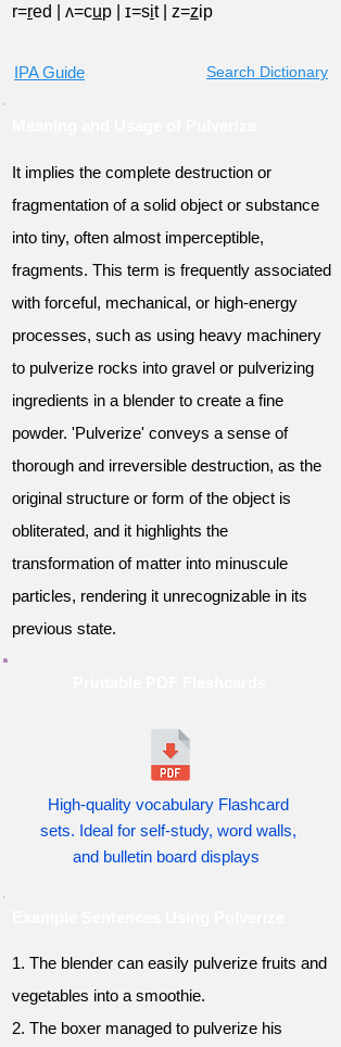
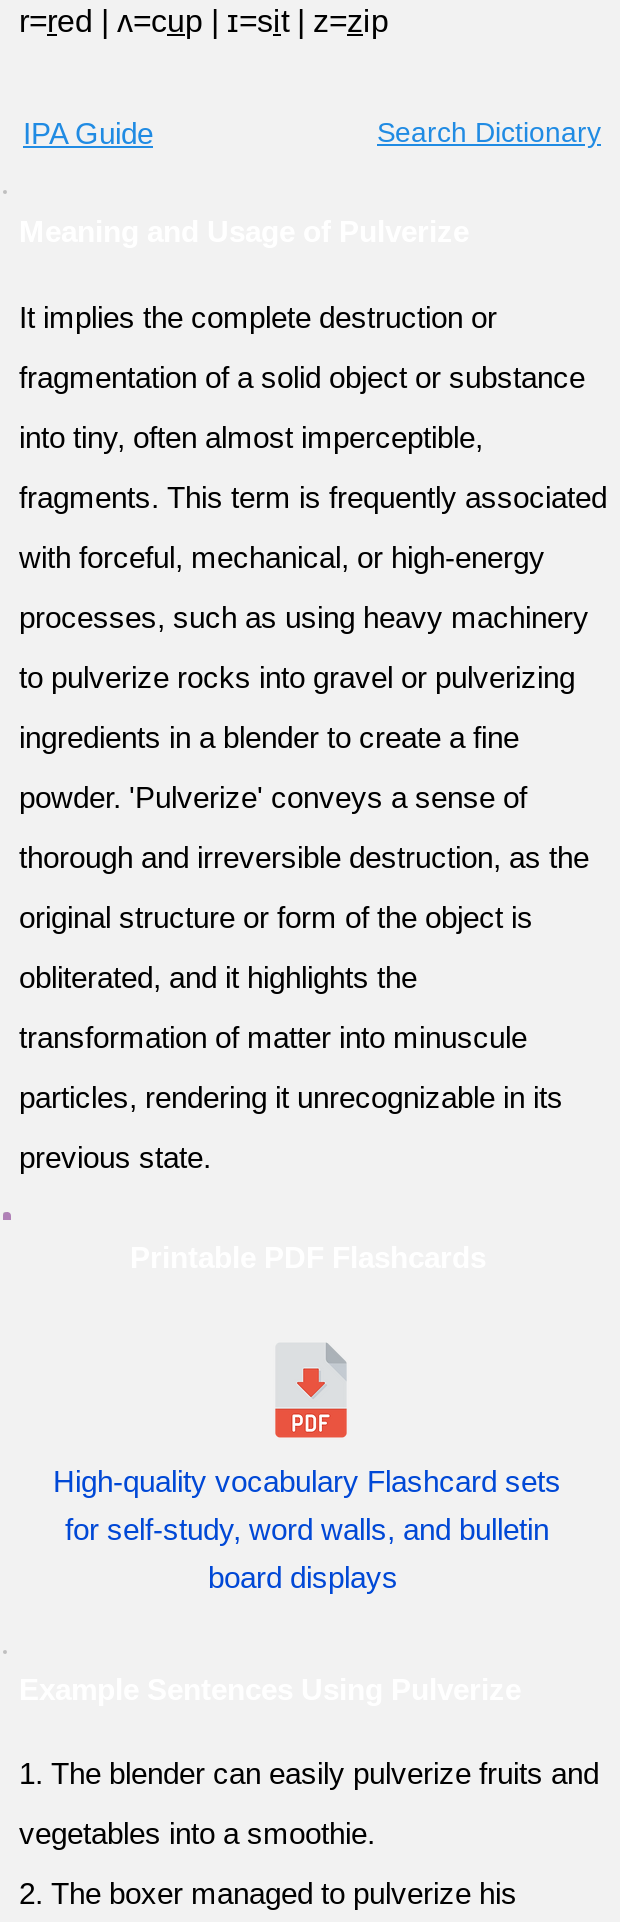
[40,795,296,866] High-quality vocabulary Flashcard | sets. Ideal for self-study, word walls, | and bulletin board displays -> [53,1464,561,1594] High-quality vocabulary Flashcard sets | for self-study, word walls, and bulletin | board displays

